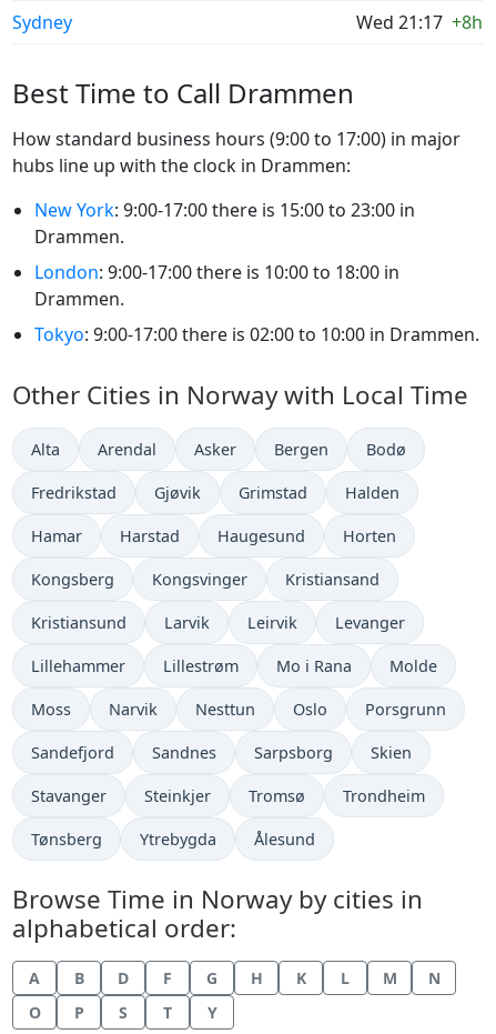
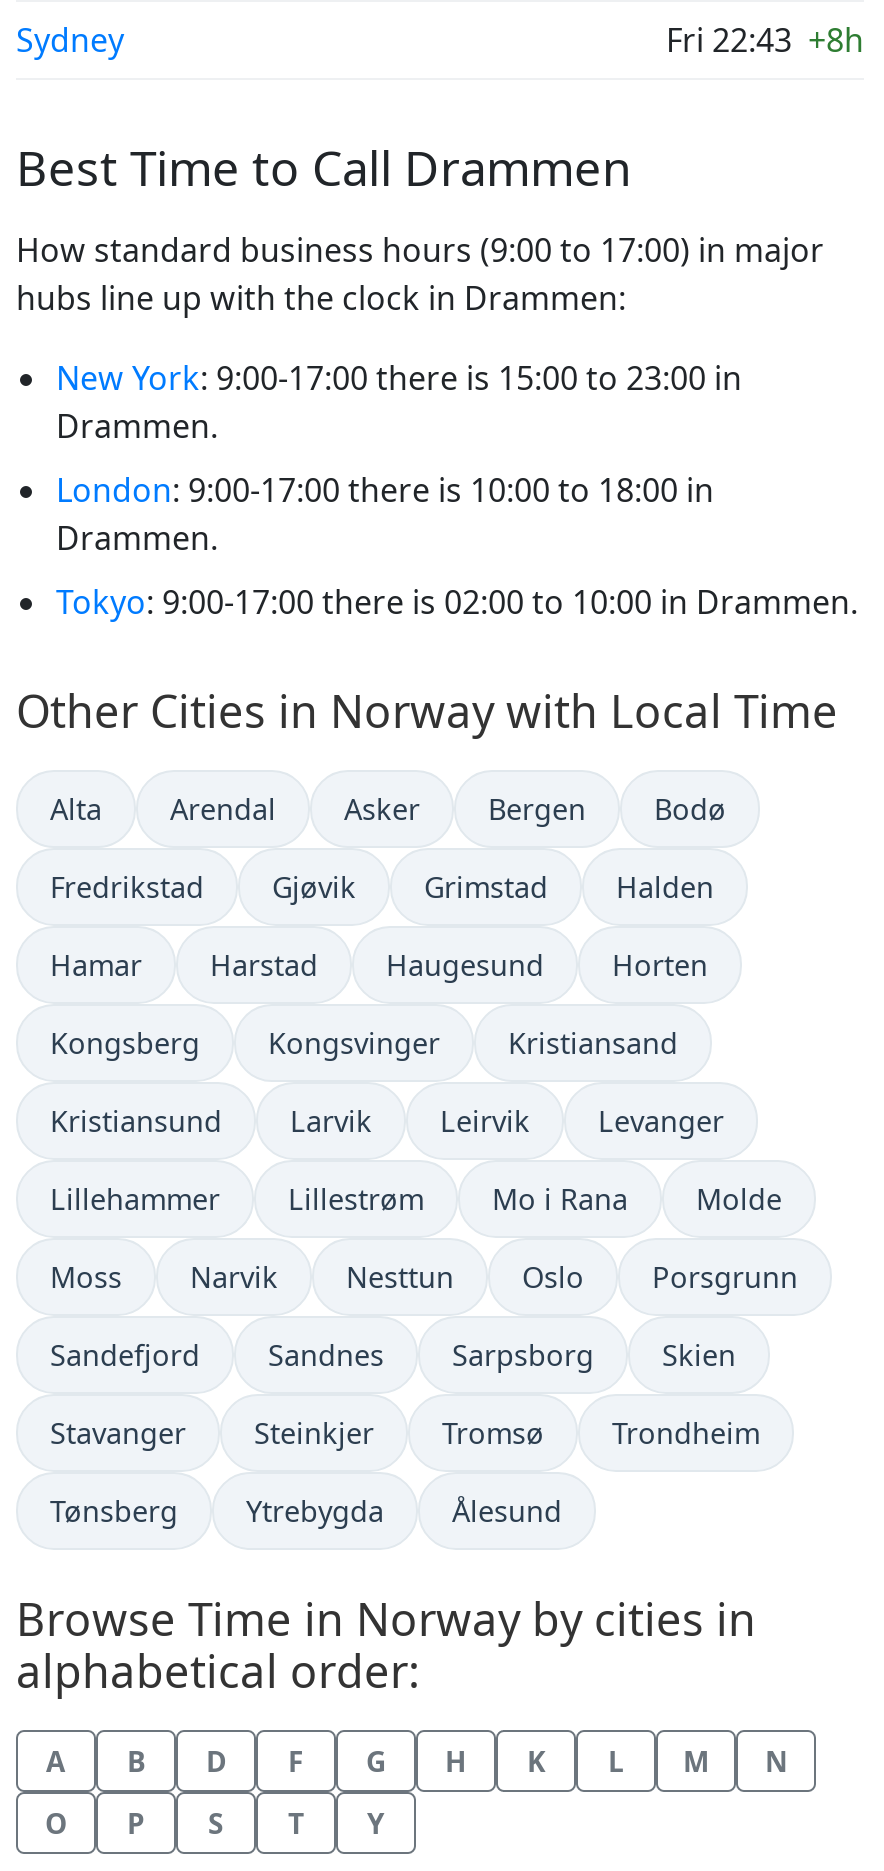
[356,10,483,34] Wed 21:17 +8h -> [666,17,864,61] Fri 22:43 +8h

